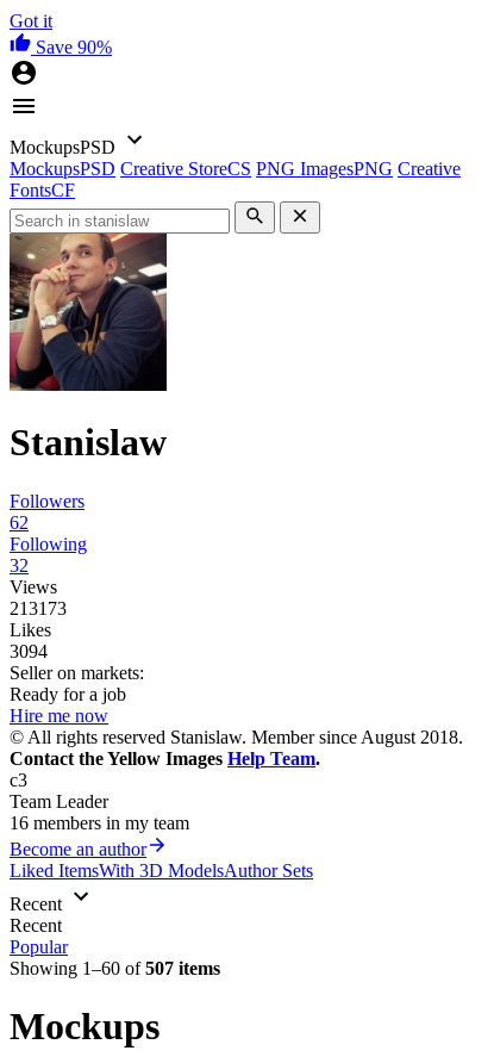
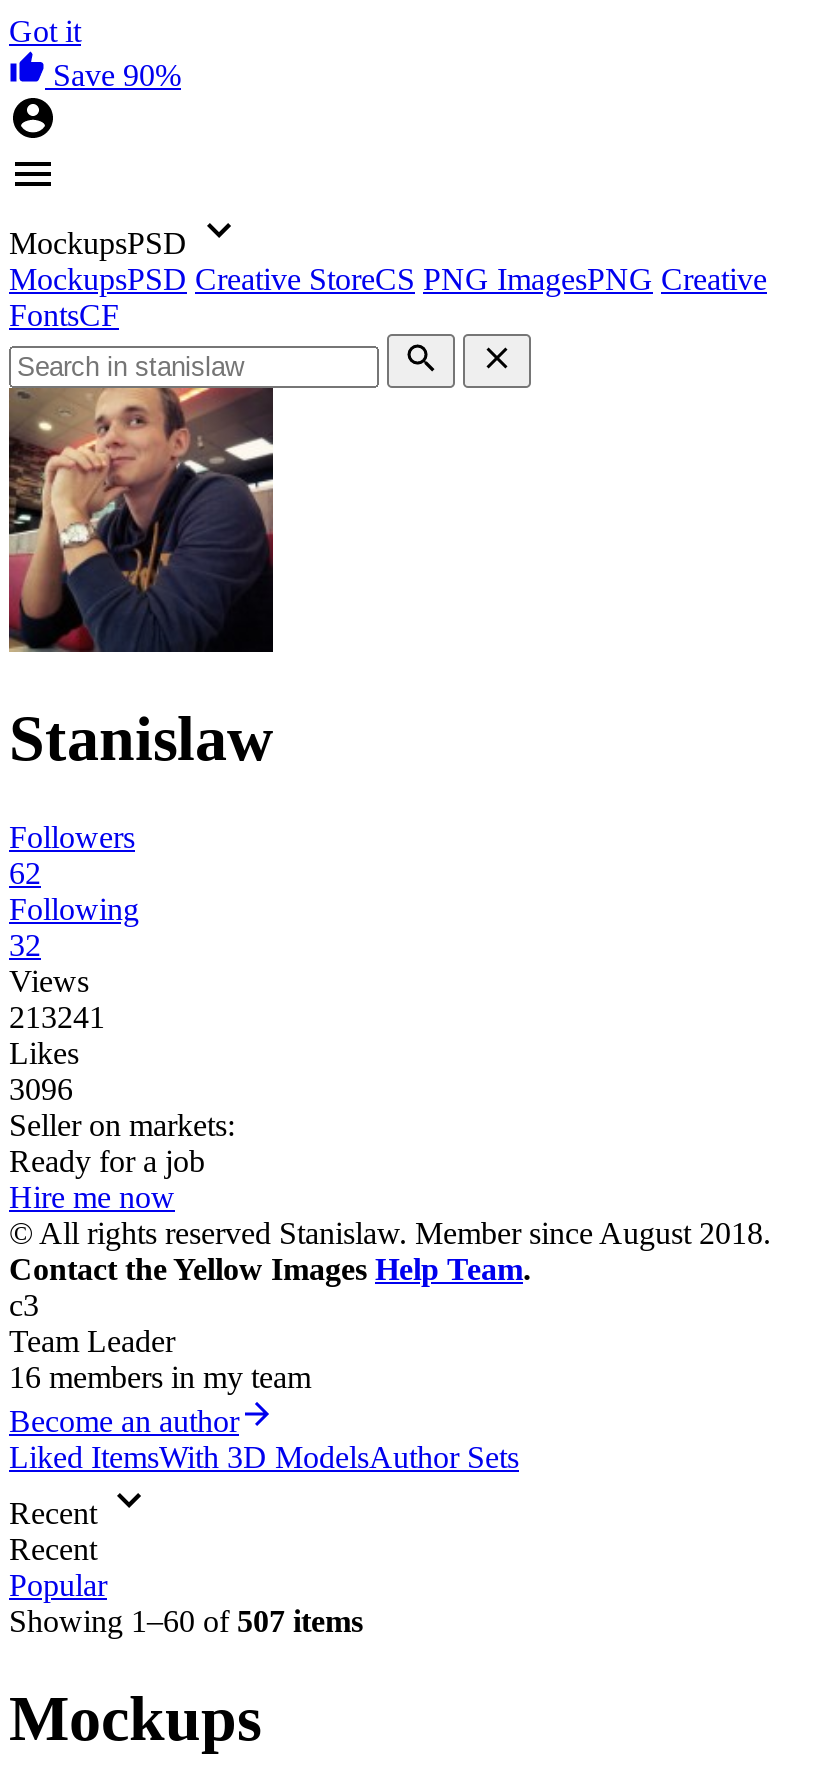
[10,598,67,618] 213173 -> [9,1000,105,1034] 213241
[10,641,48,661] 3094 -> [9,1072,73,1106] 3096

